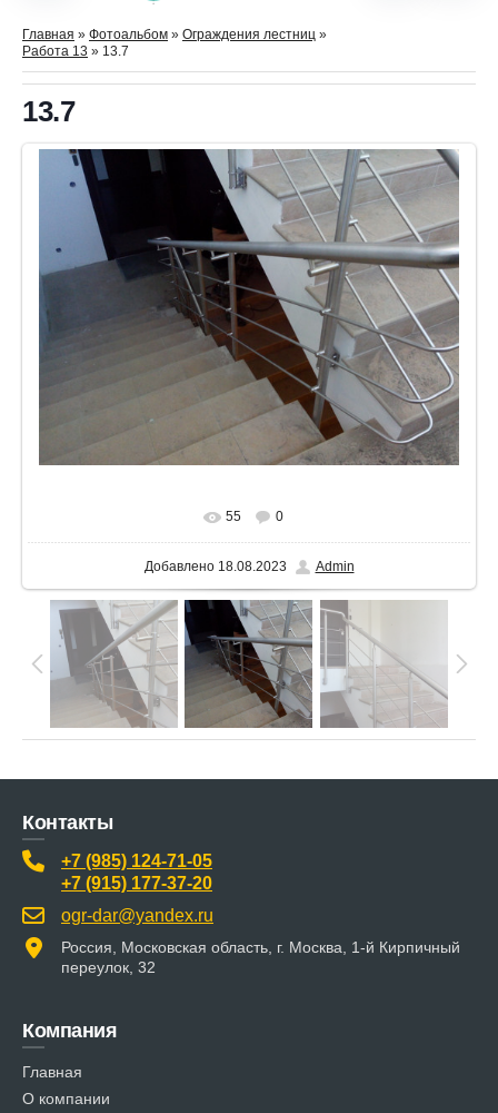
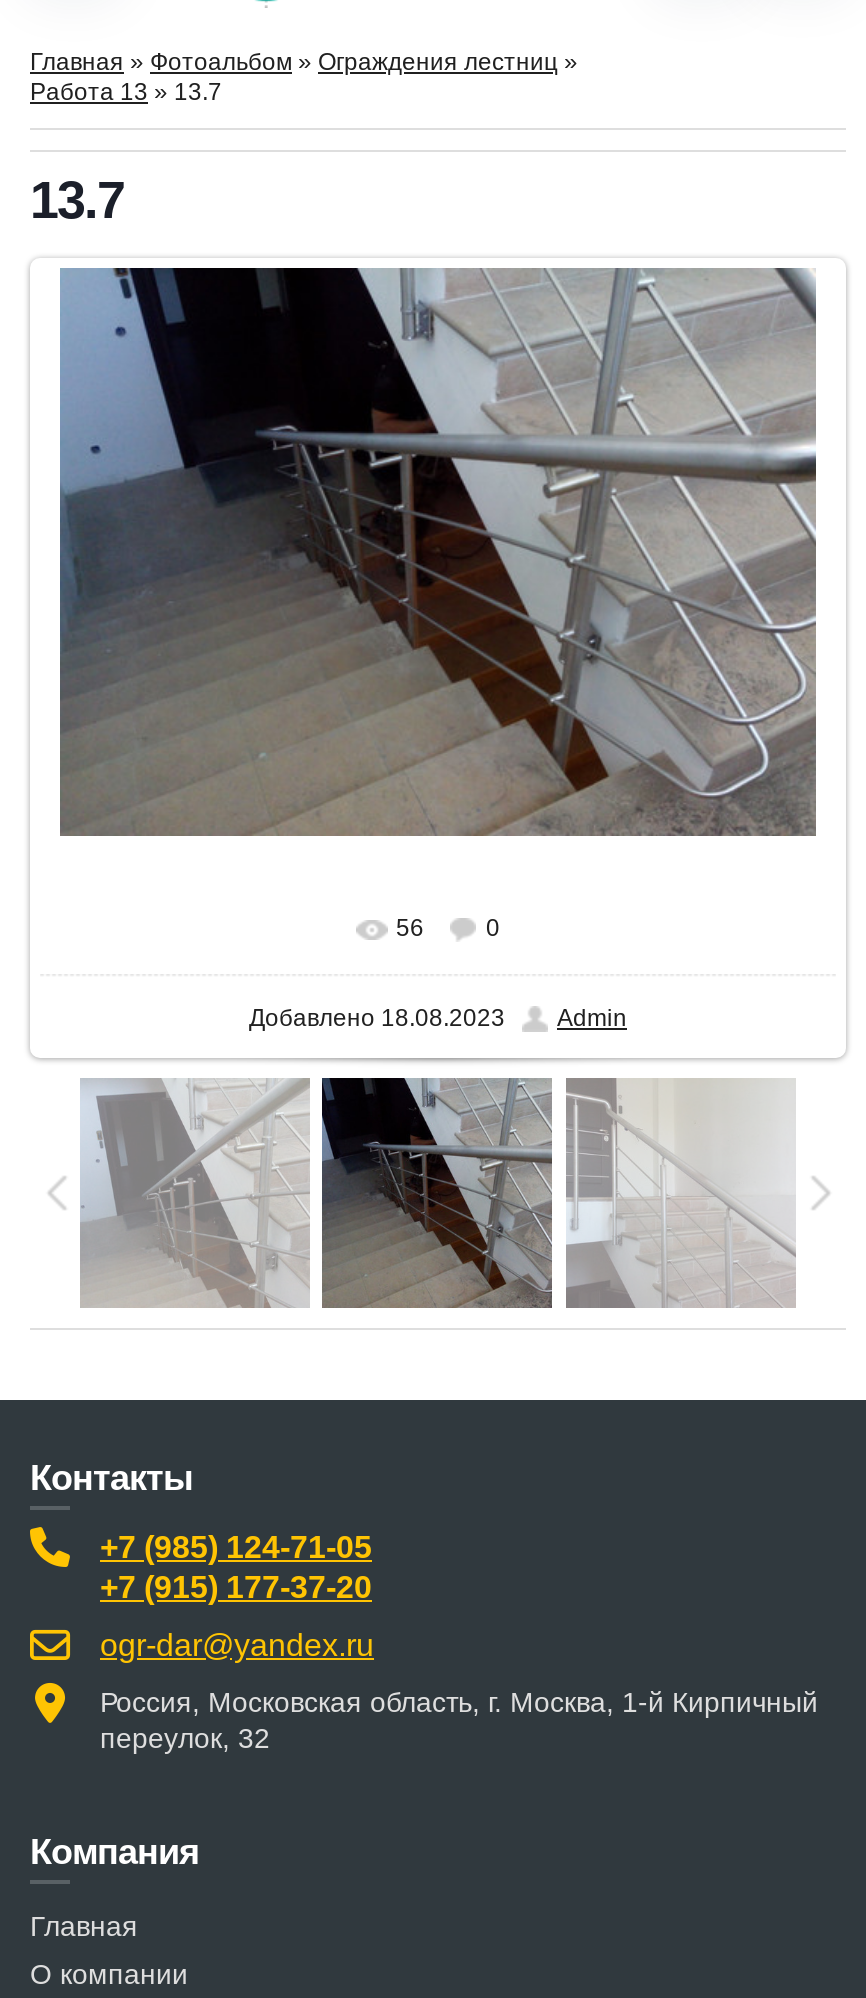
[226,508,241,524] 55 -> [396,913,424,941] 56

